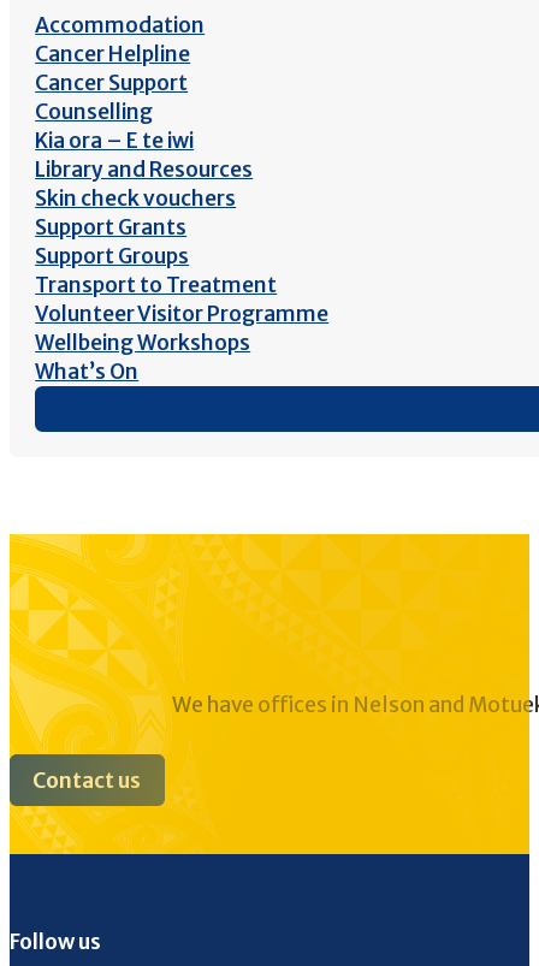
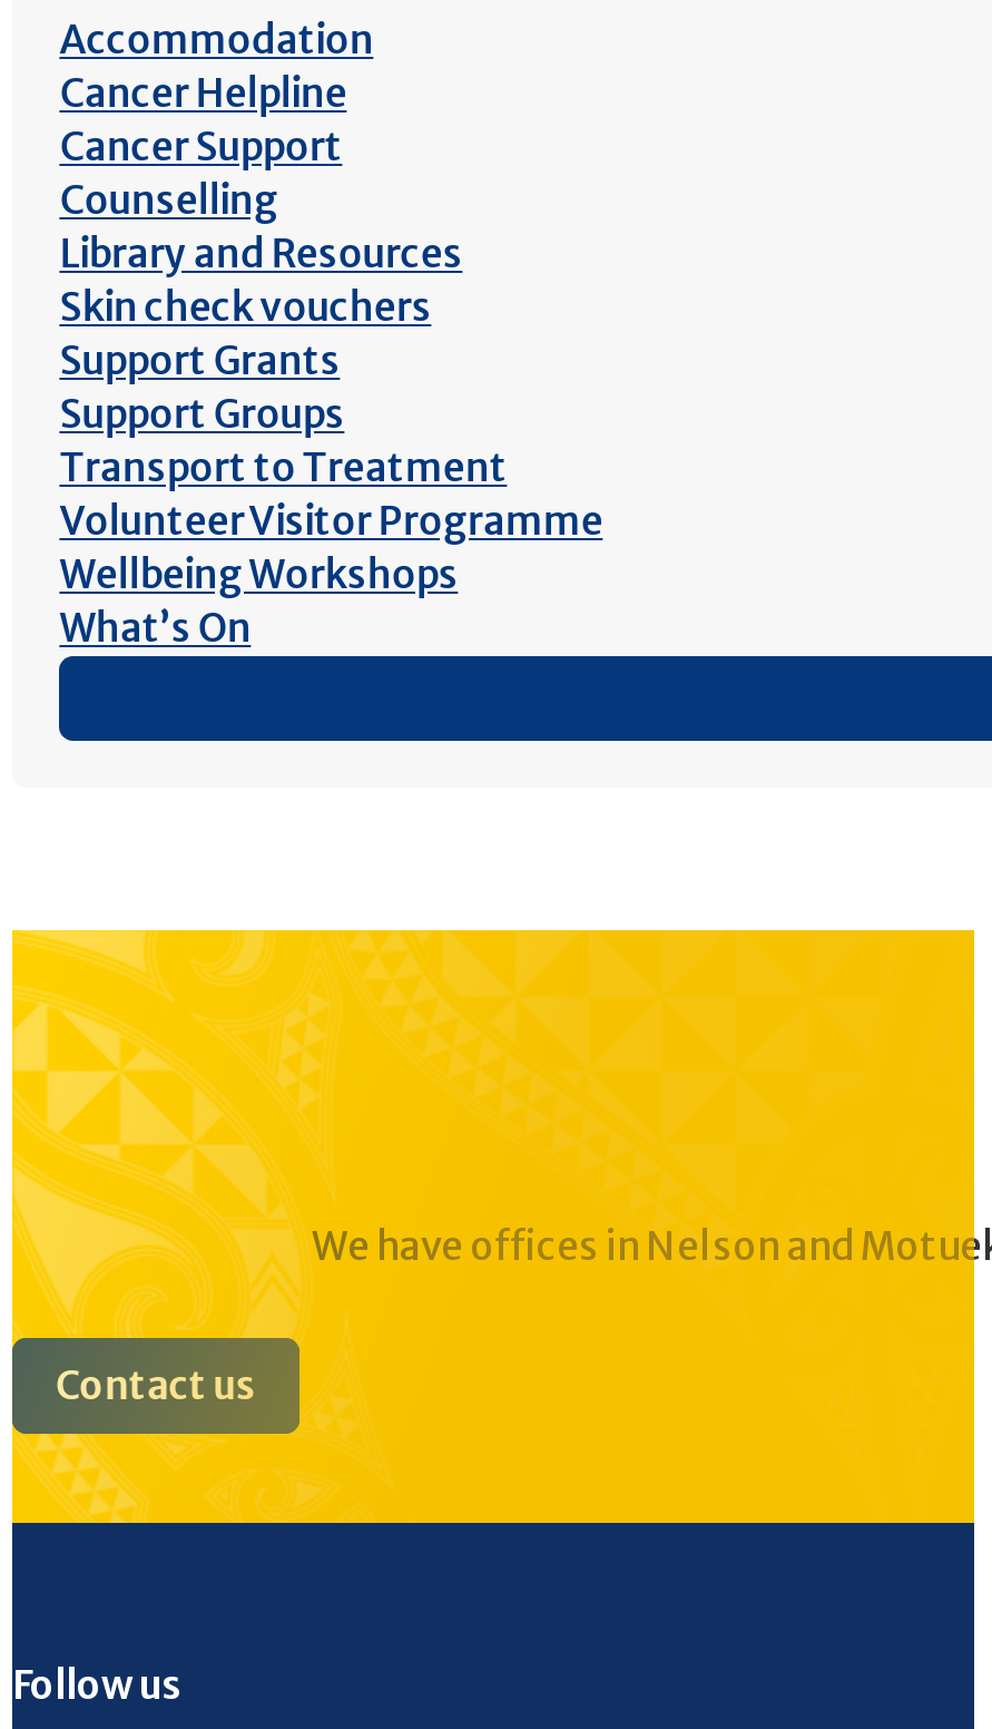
[35,128,194,154] Kia ora – E te iwi -> none

